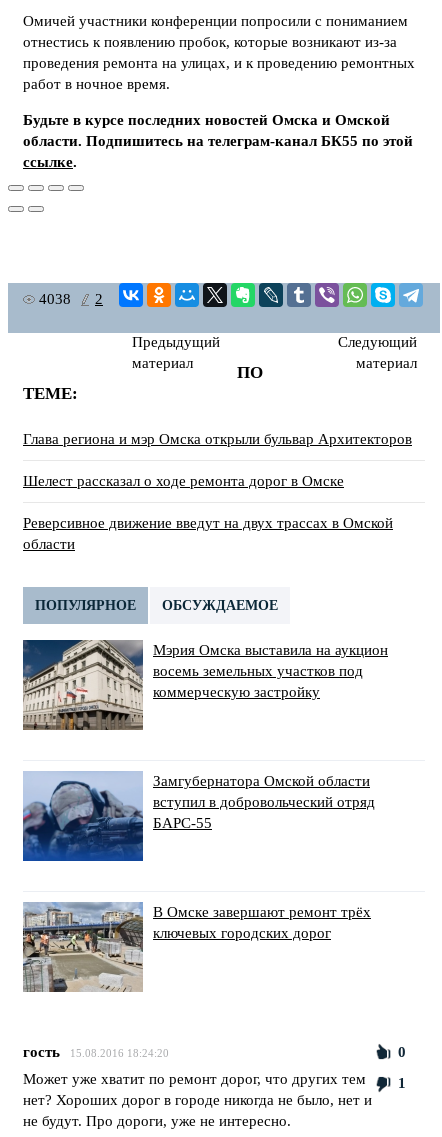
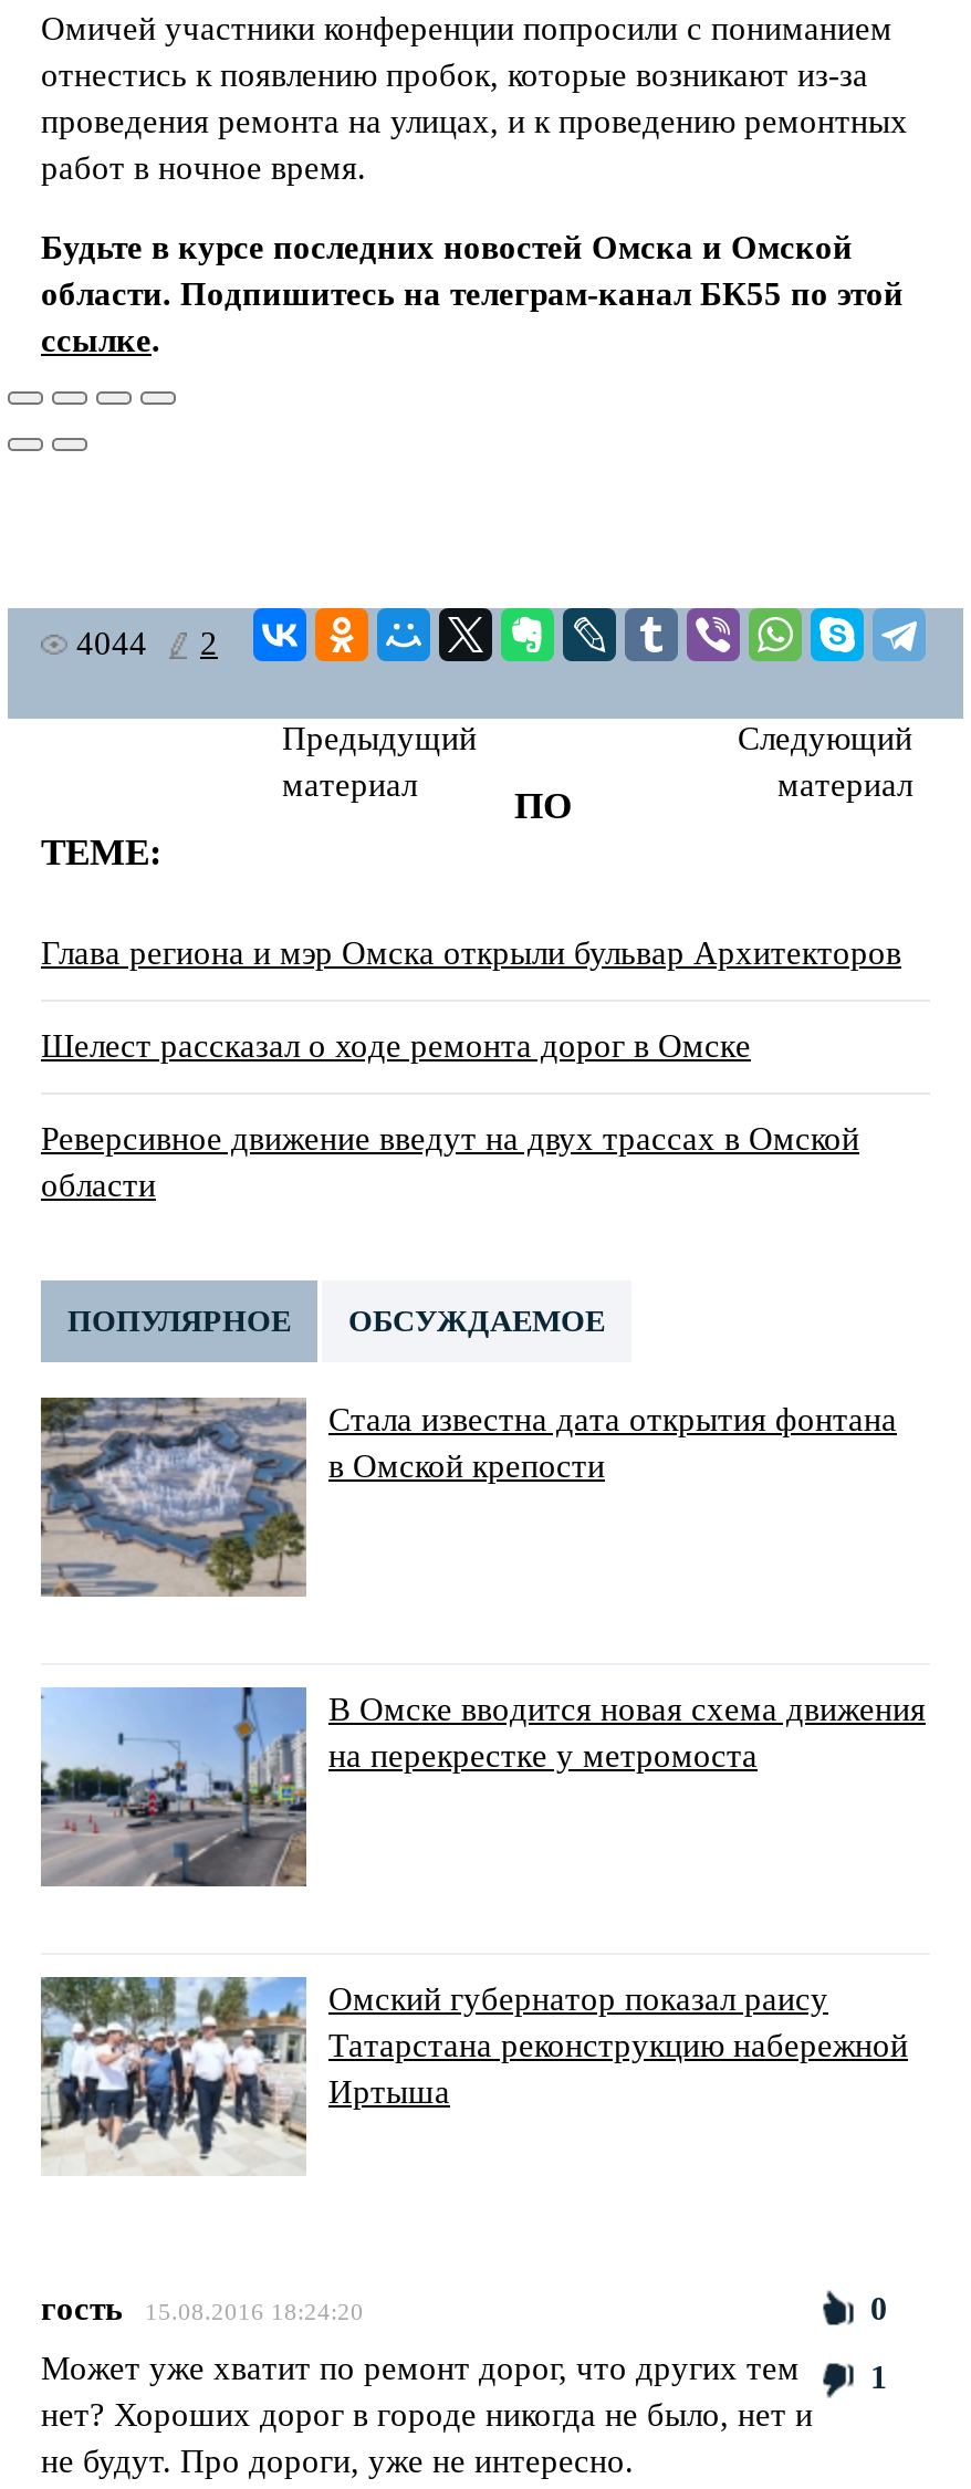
[39,291,103,307] 4038 2 -> [76,626,218,662] 4044 2
[22,639,388,731] [image] | Мэрия Омска выставила на аукцион | восемь земельных участков под | коммерческую застройку -> [39,1395,897,1599] [image] | Стала известна дата открытия фонтана | в Омской крепости
[22,771,375,862] [image] | Замгубернатора Омской области | вступил в добровольческий отряд | БАРС-55 -> [39,1685,926,1889] [image] | В Омске вводится новая схема движения | на перекрестке у метромоста
[23,902,371,993] [image] | В Омске завершают ремонт трёх | ключевых городских дорог -> [41,1975,908,2176] [image] | Омский губернатор показал раису | Татарстана реконструкцию набережной | Иртыша

